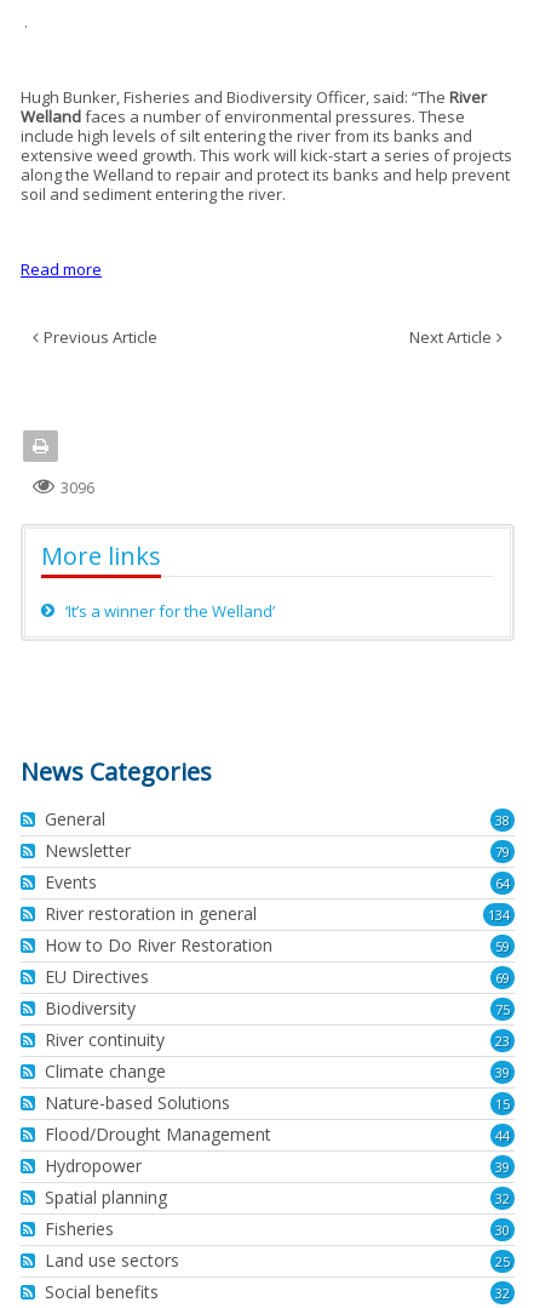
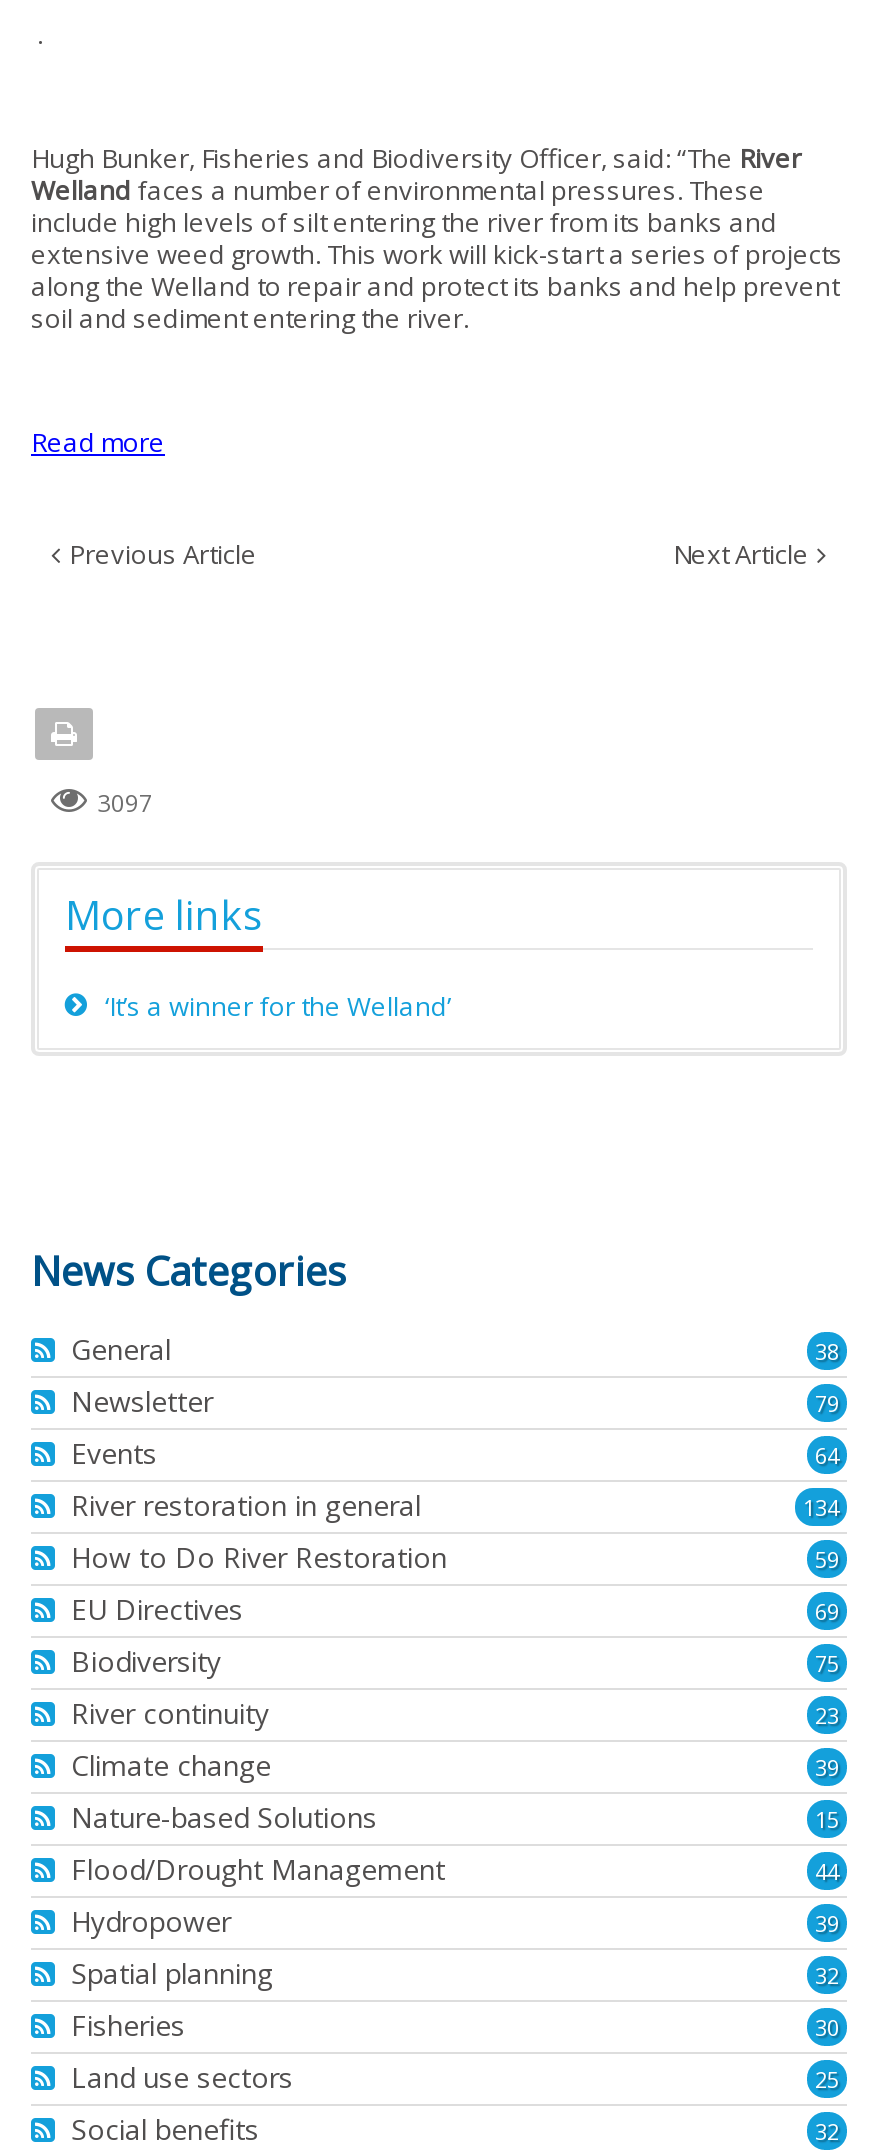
[61,477,94,498] 3096 -> [97,786,153,820] 3097

